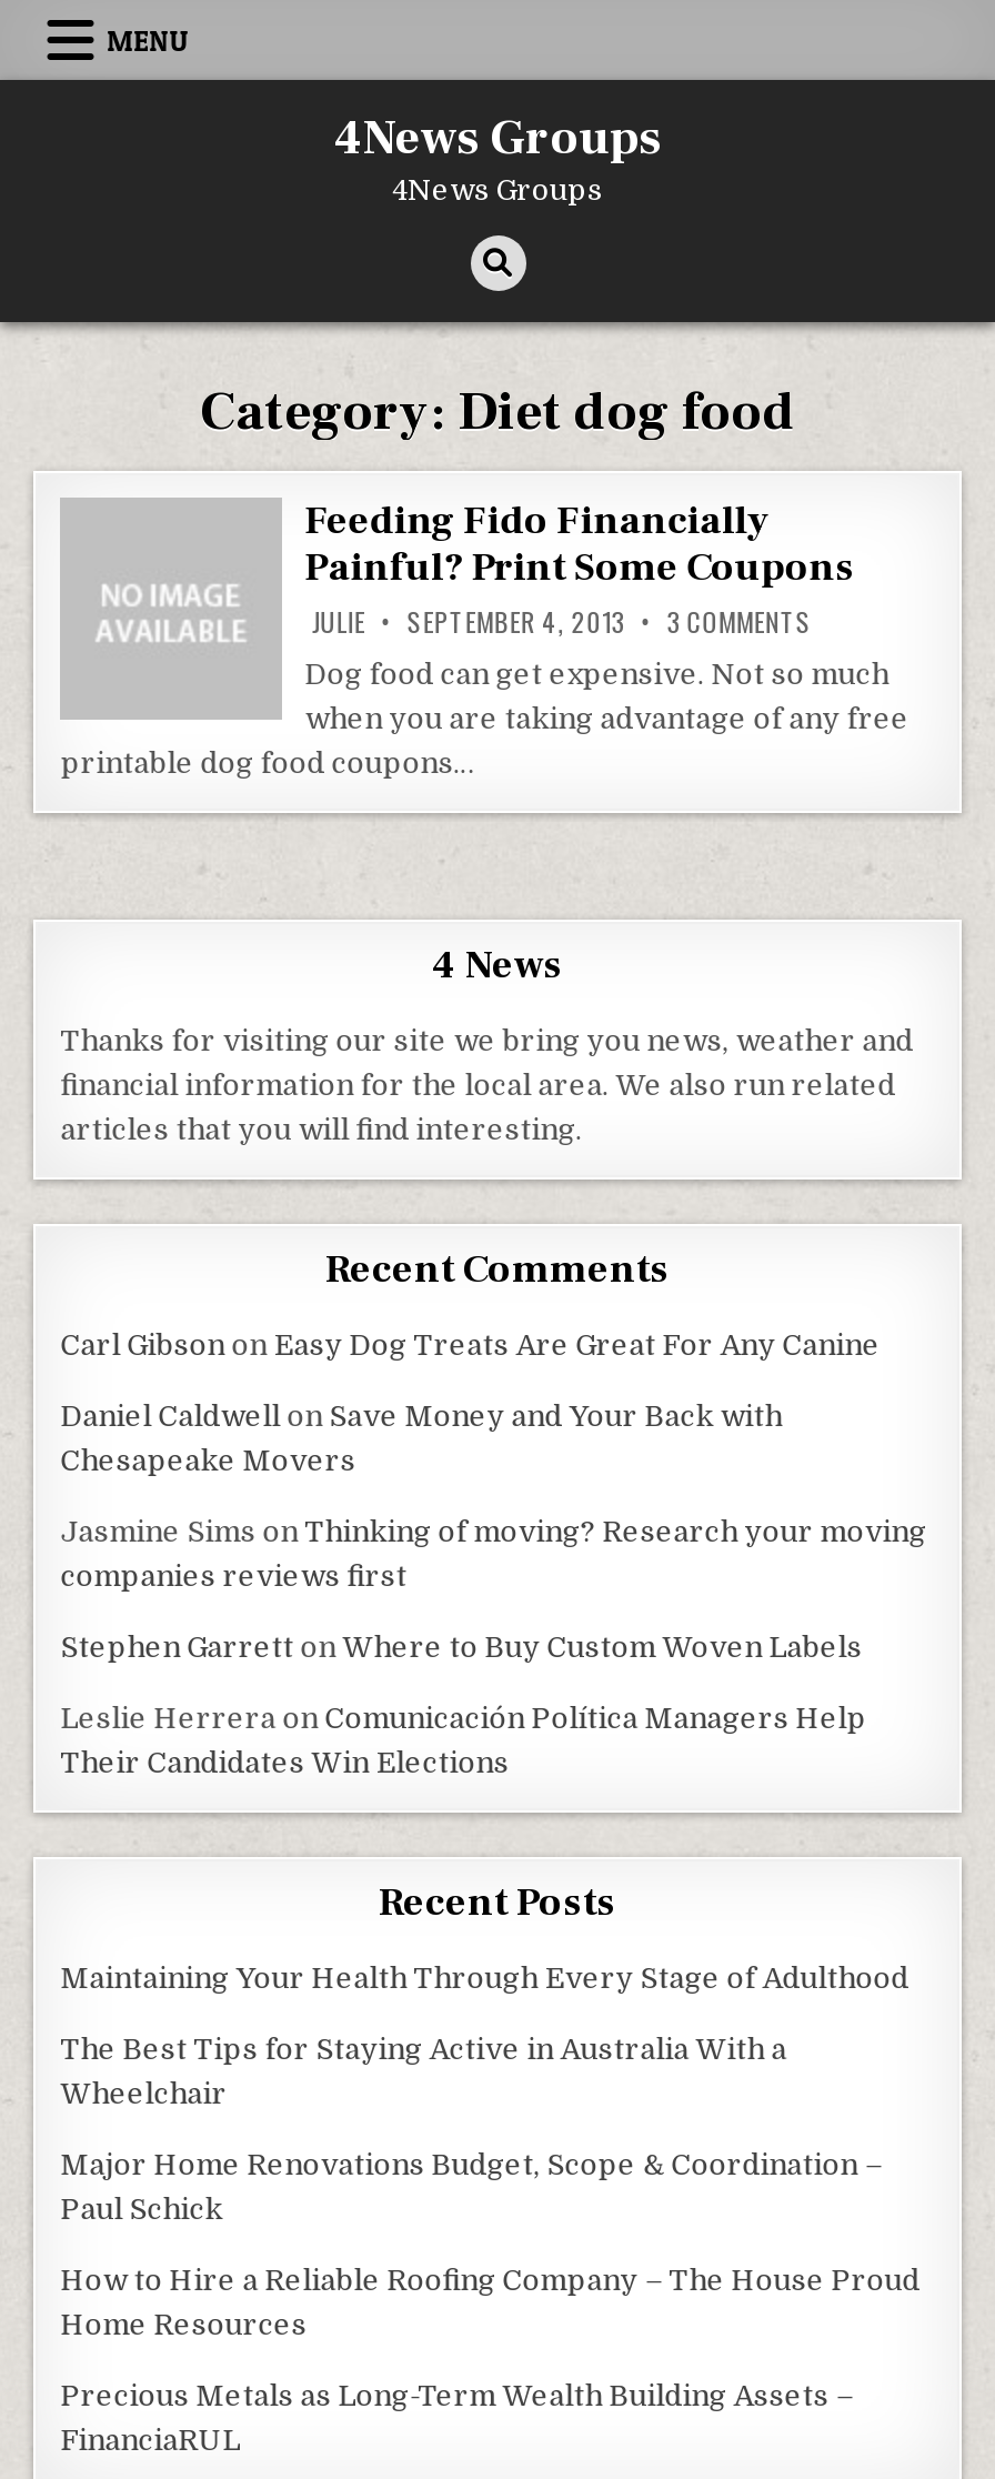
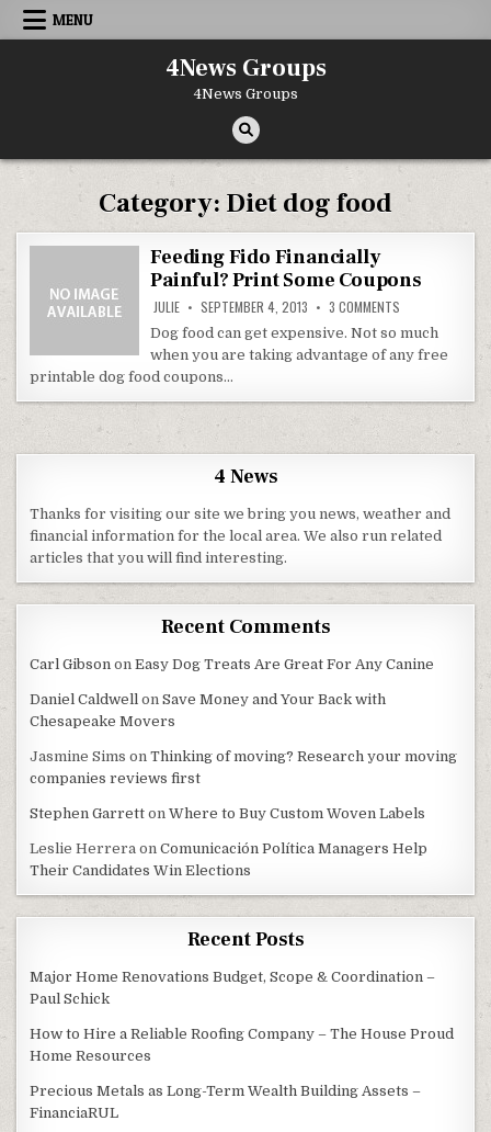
[60,1961,909,2110] Maintaining Your Health Through Every Stage of Adulthood | The Best Tips for Staying Active in Australia With a | Wheelchair -> none

